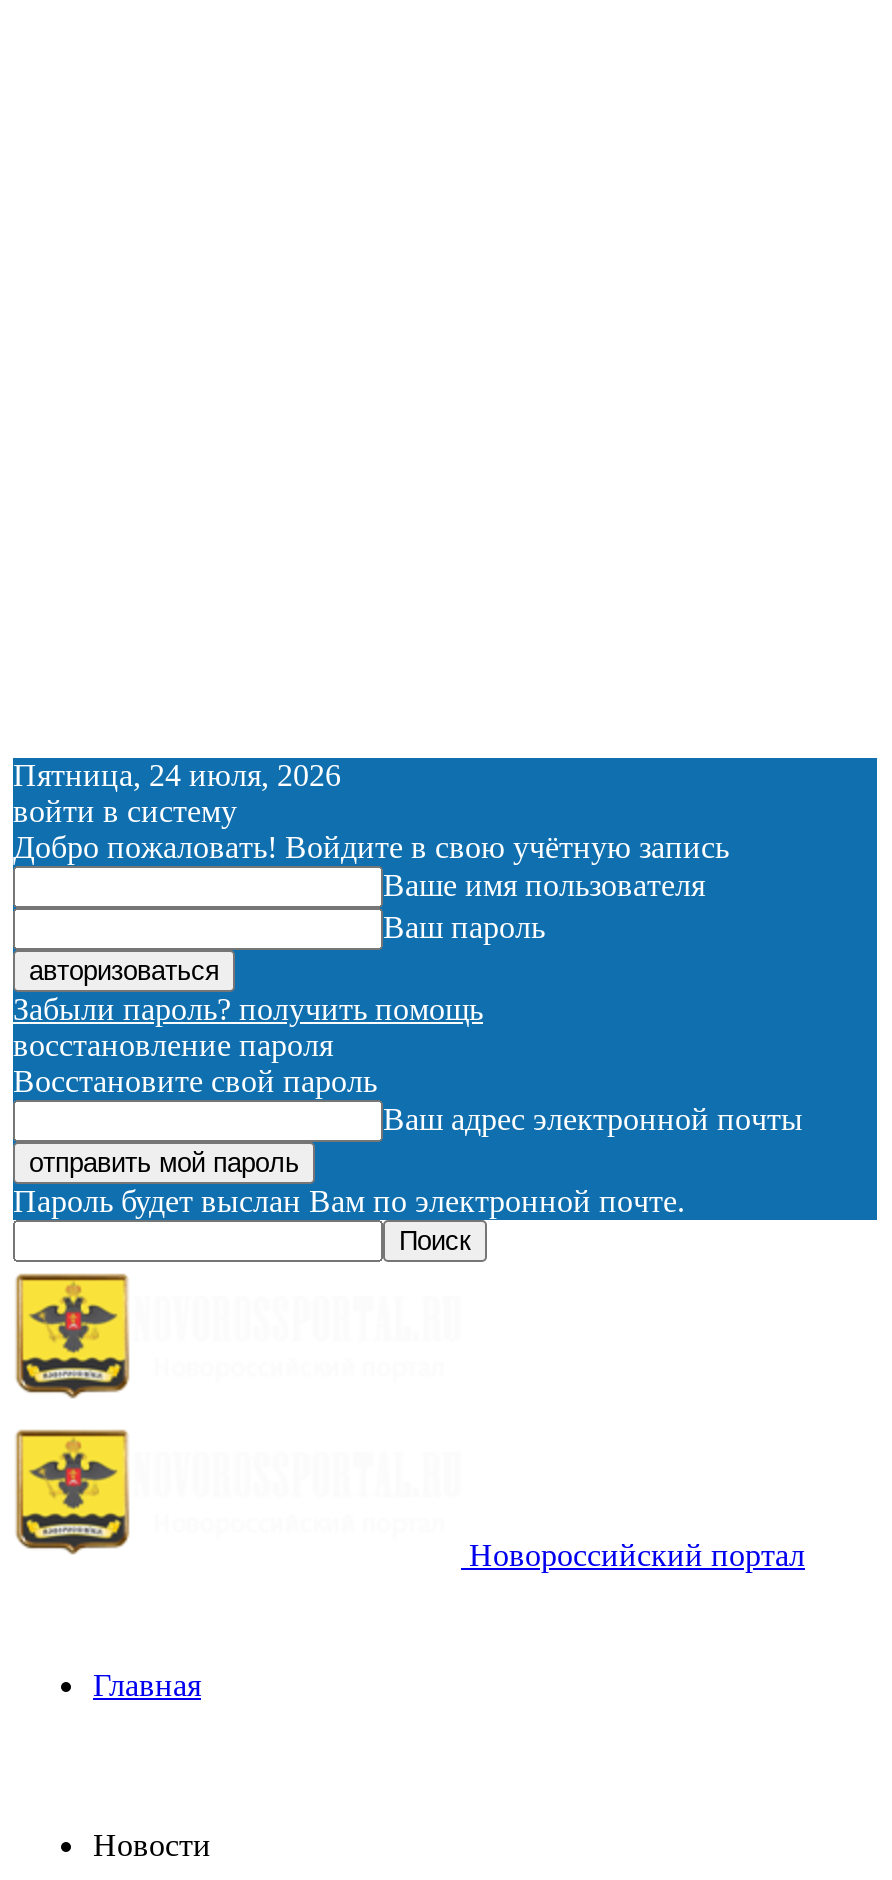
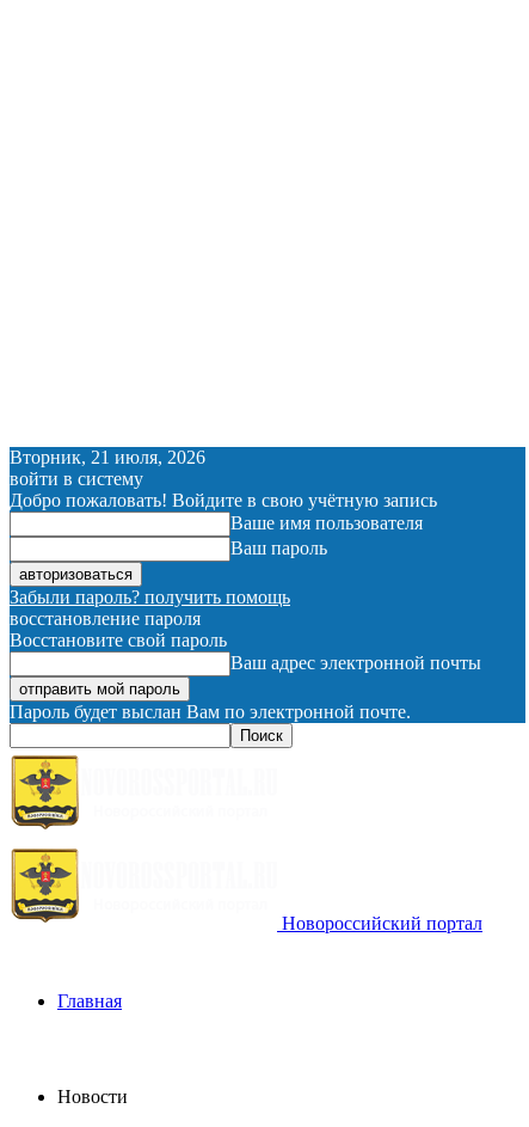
[13,758,341,792] Пятница, 24 июля, 2026 -> [10,447,205,467] Вторник, 21 июля, 2026

